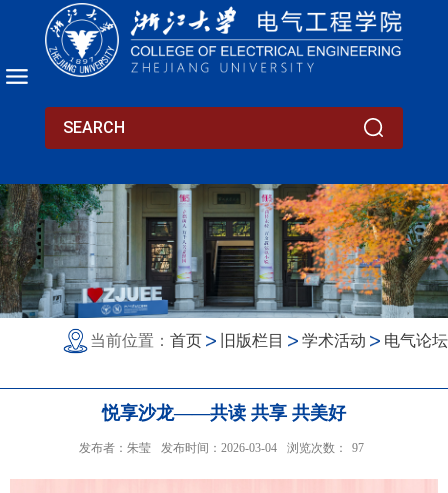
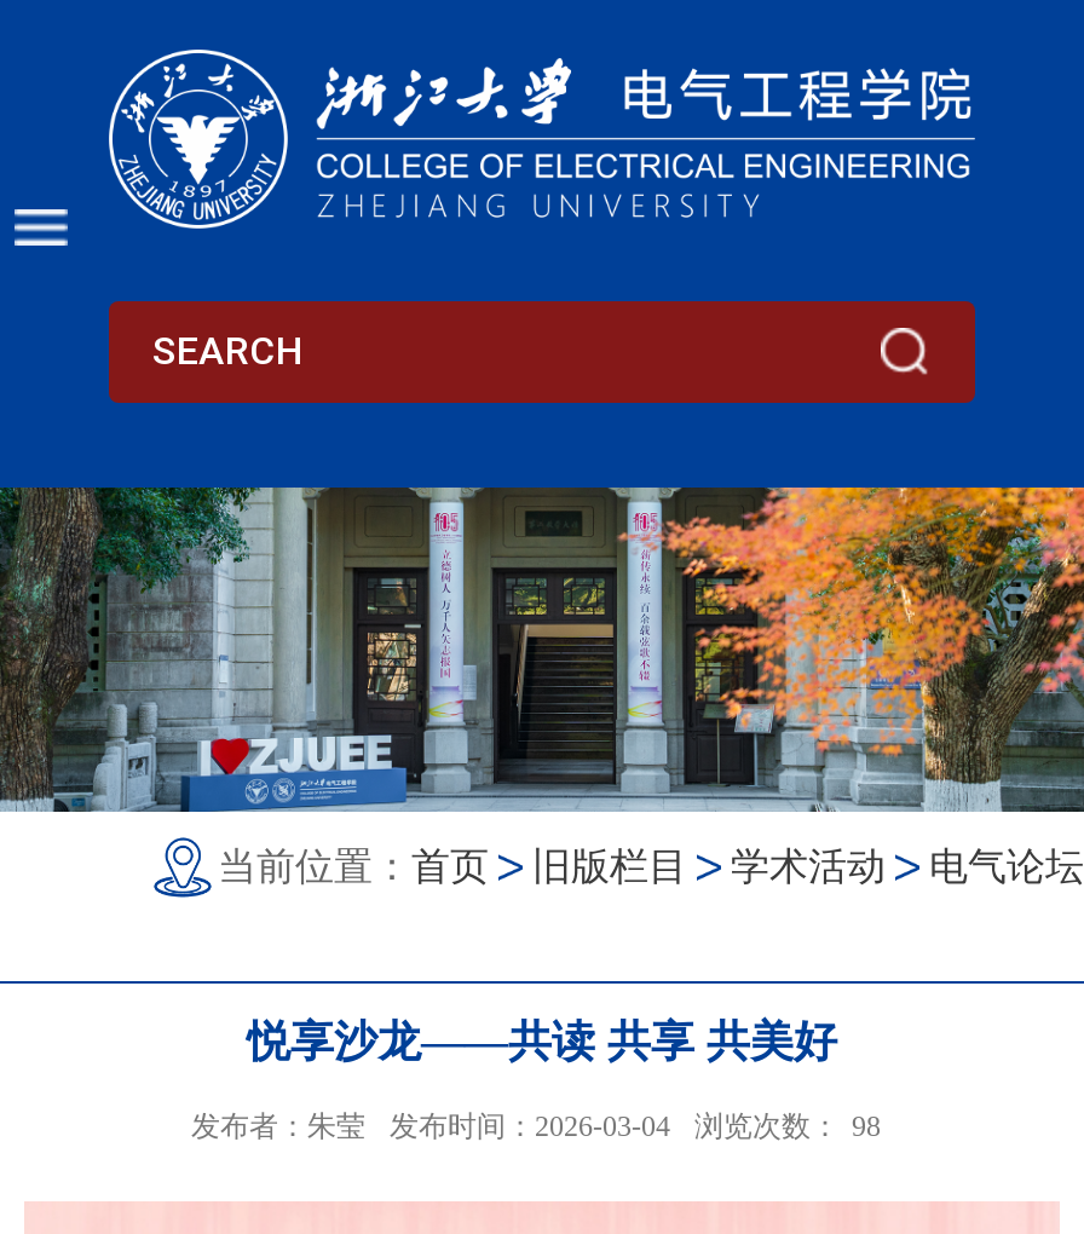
[79,441,364,455] 发布者：朱莹 发布时间：2026-03-04 浏览次数： 97 -> [191,1110,881,1144] 发布者：朱莹 发布时间：2026-03-04 浏览次数： 98

